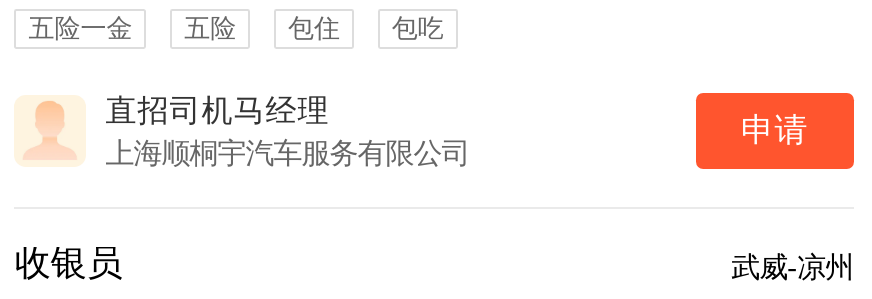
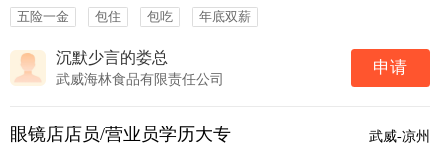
[184,13,236,43] 五险 -> none
[105,93,469,169] 直招司机马经理 | 上海顺桐宇汽车服务有限公司 -> [56,9,251,87] 年底双薪 | 沉默少言的娄总 | 武威海林食品有限责任公司
[15,243,123,283] 收银员 -> [10,124,231,144] 眼镜店店员/营业员学历大专

